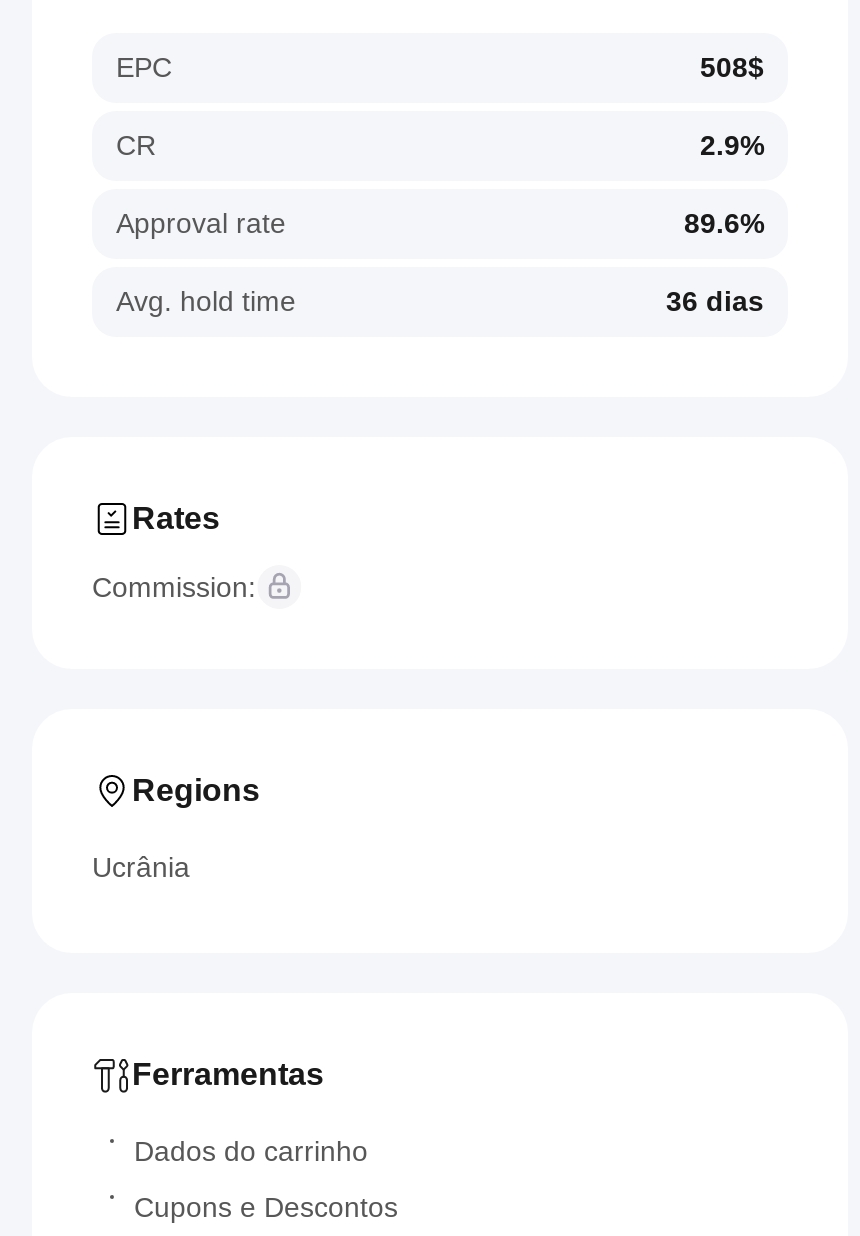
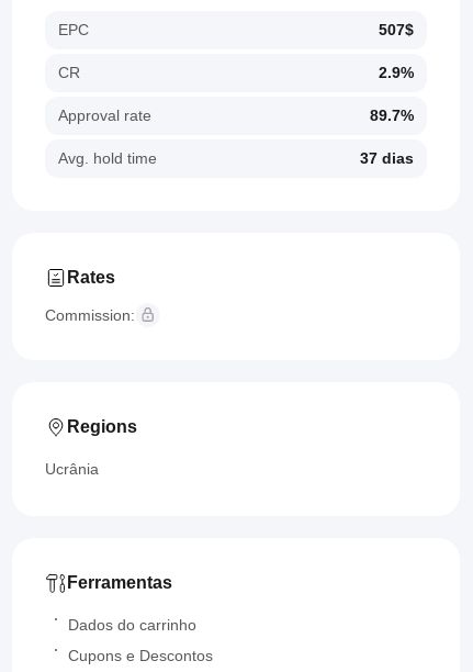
[700,51,764,83] 508$ -> [379,21,414,39] 507$
[684,207,764,239] 89.6% -> [370,107,414,124] 89.7%
[666,285,764,317] 36 dias -> [360,150,414,167] 37 dias

